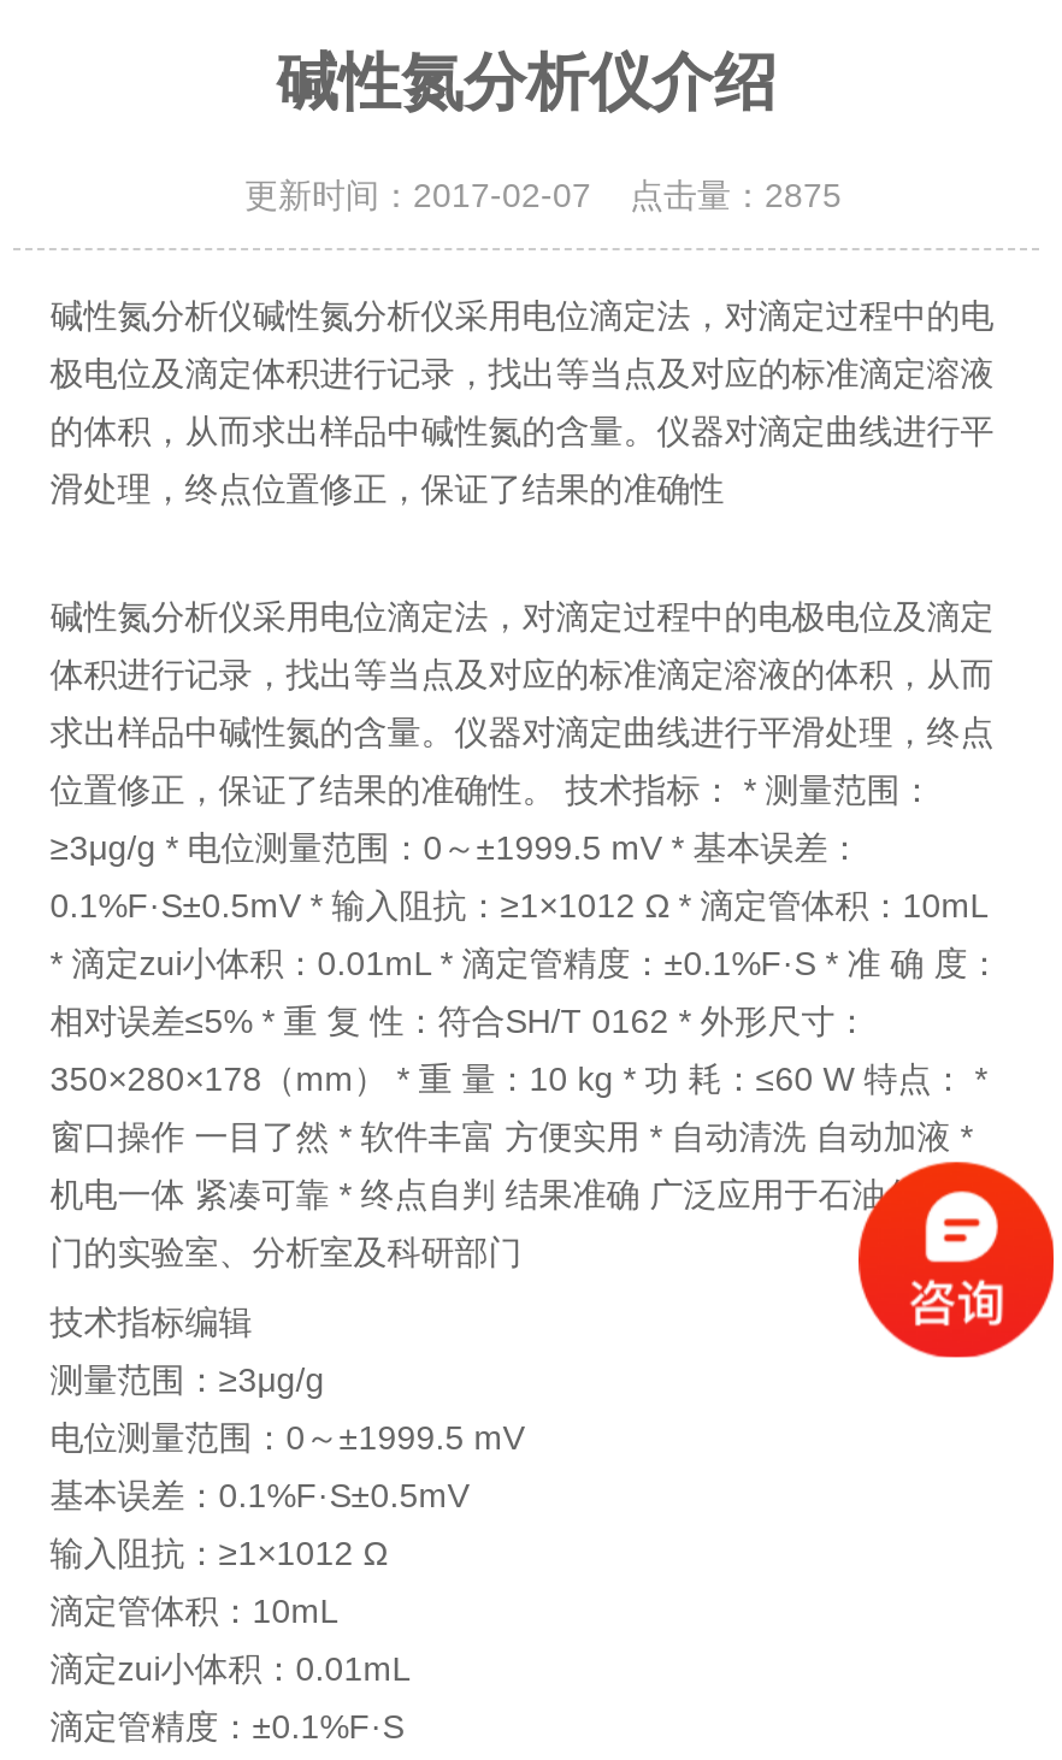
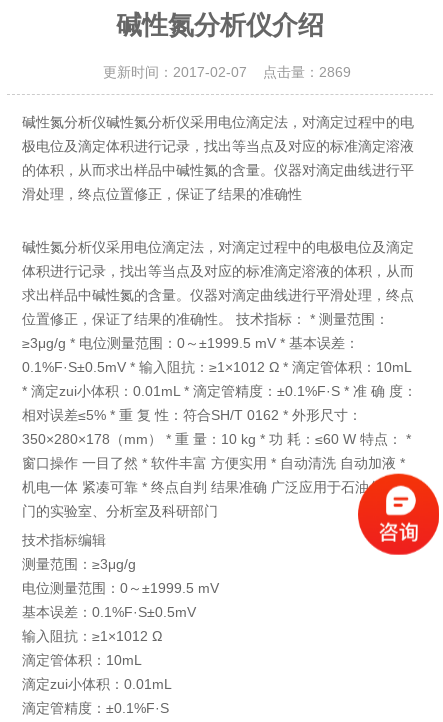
[211,176,842,214] 更新时间：2017-02-07 点击量：2875 -> [89,64,351,80] 更新时间：2017-02-07 点击量：2869

